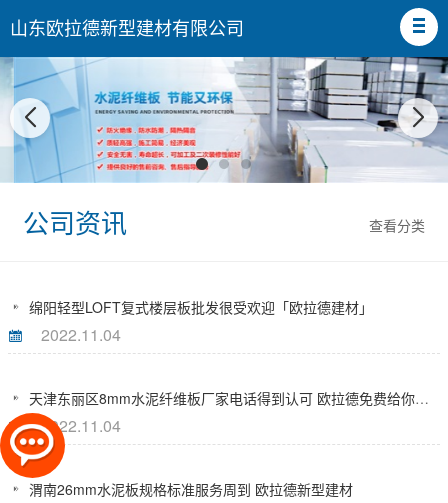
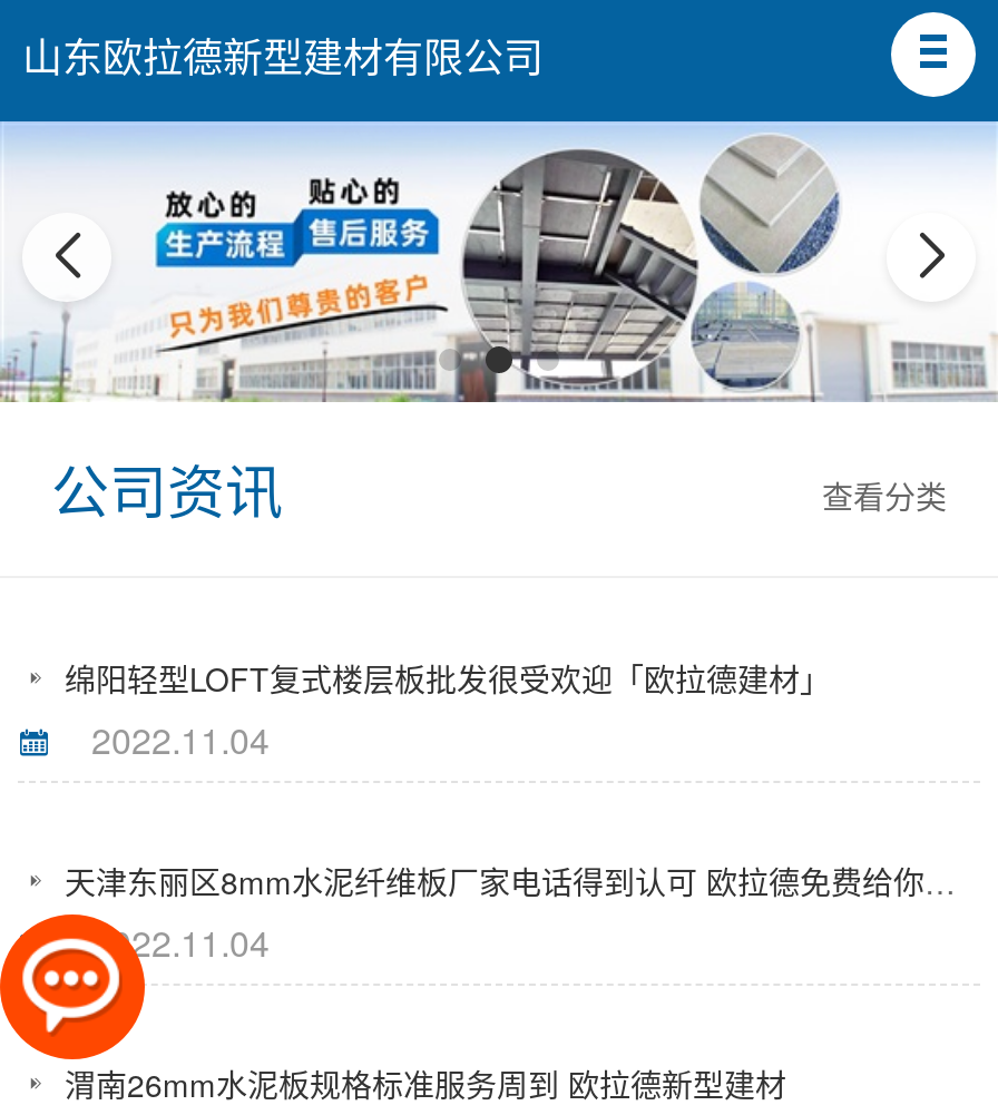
[3,56,445,184] [image] -> [7,119,991,404] [image]

